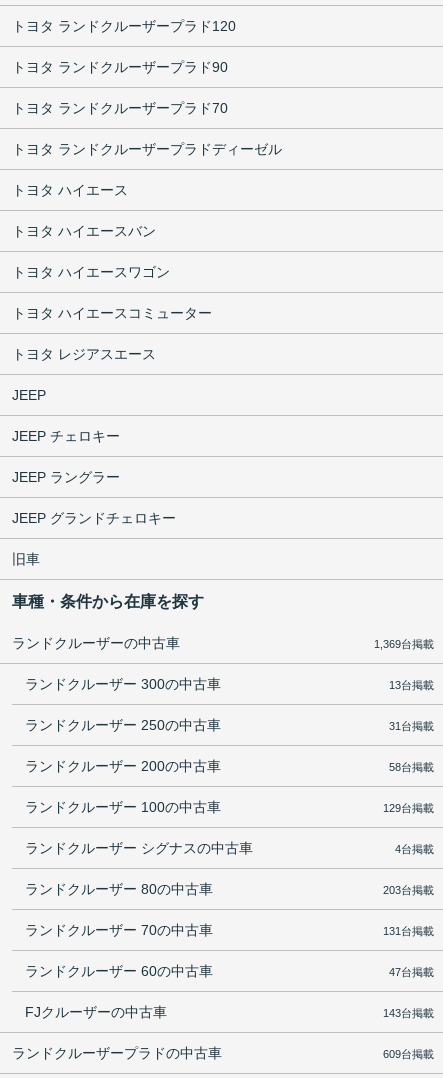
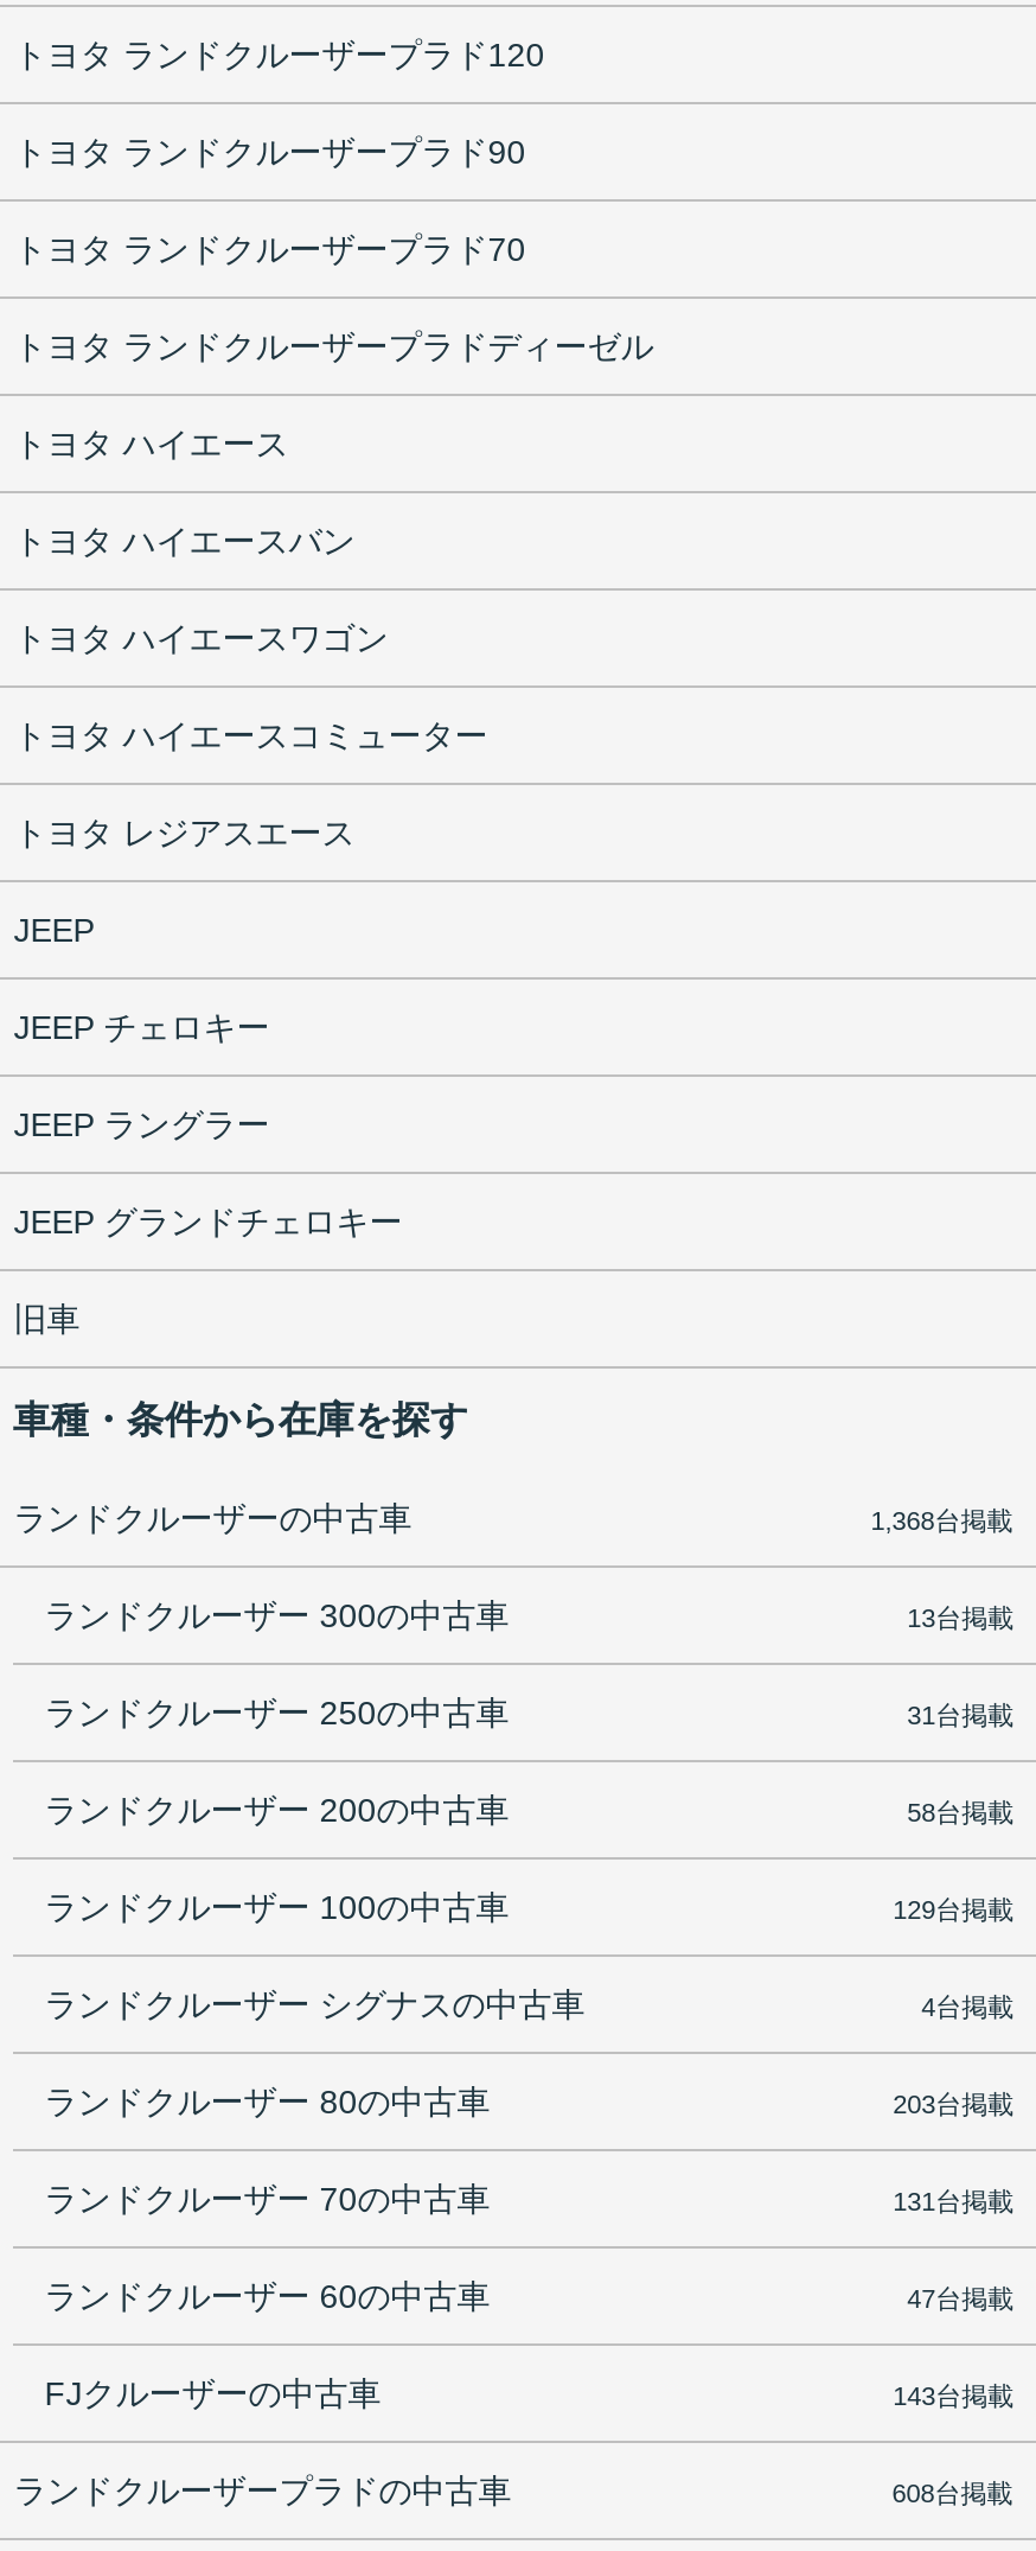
[374,638,434,650] 1,369台掲載 -> [871,1507,1013,1535] 1,368台掲載
[383,1048,434,1060] 609台掲載 -> [892,2479,1013,2508] 608台掲載

